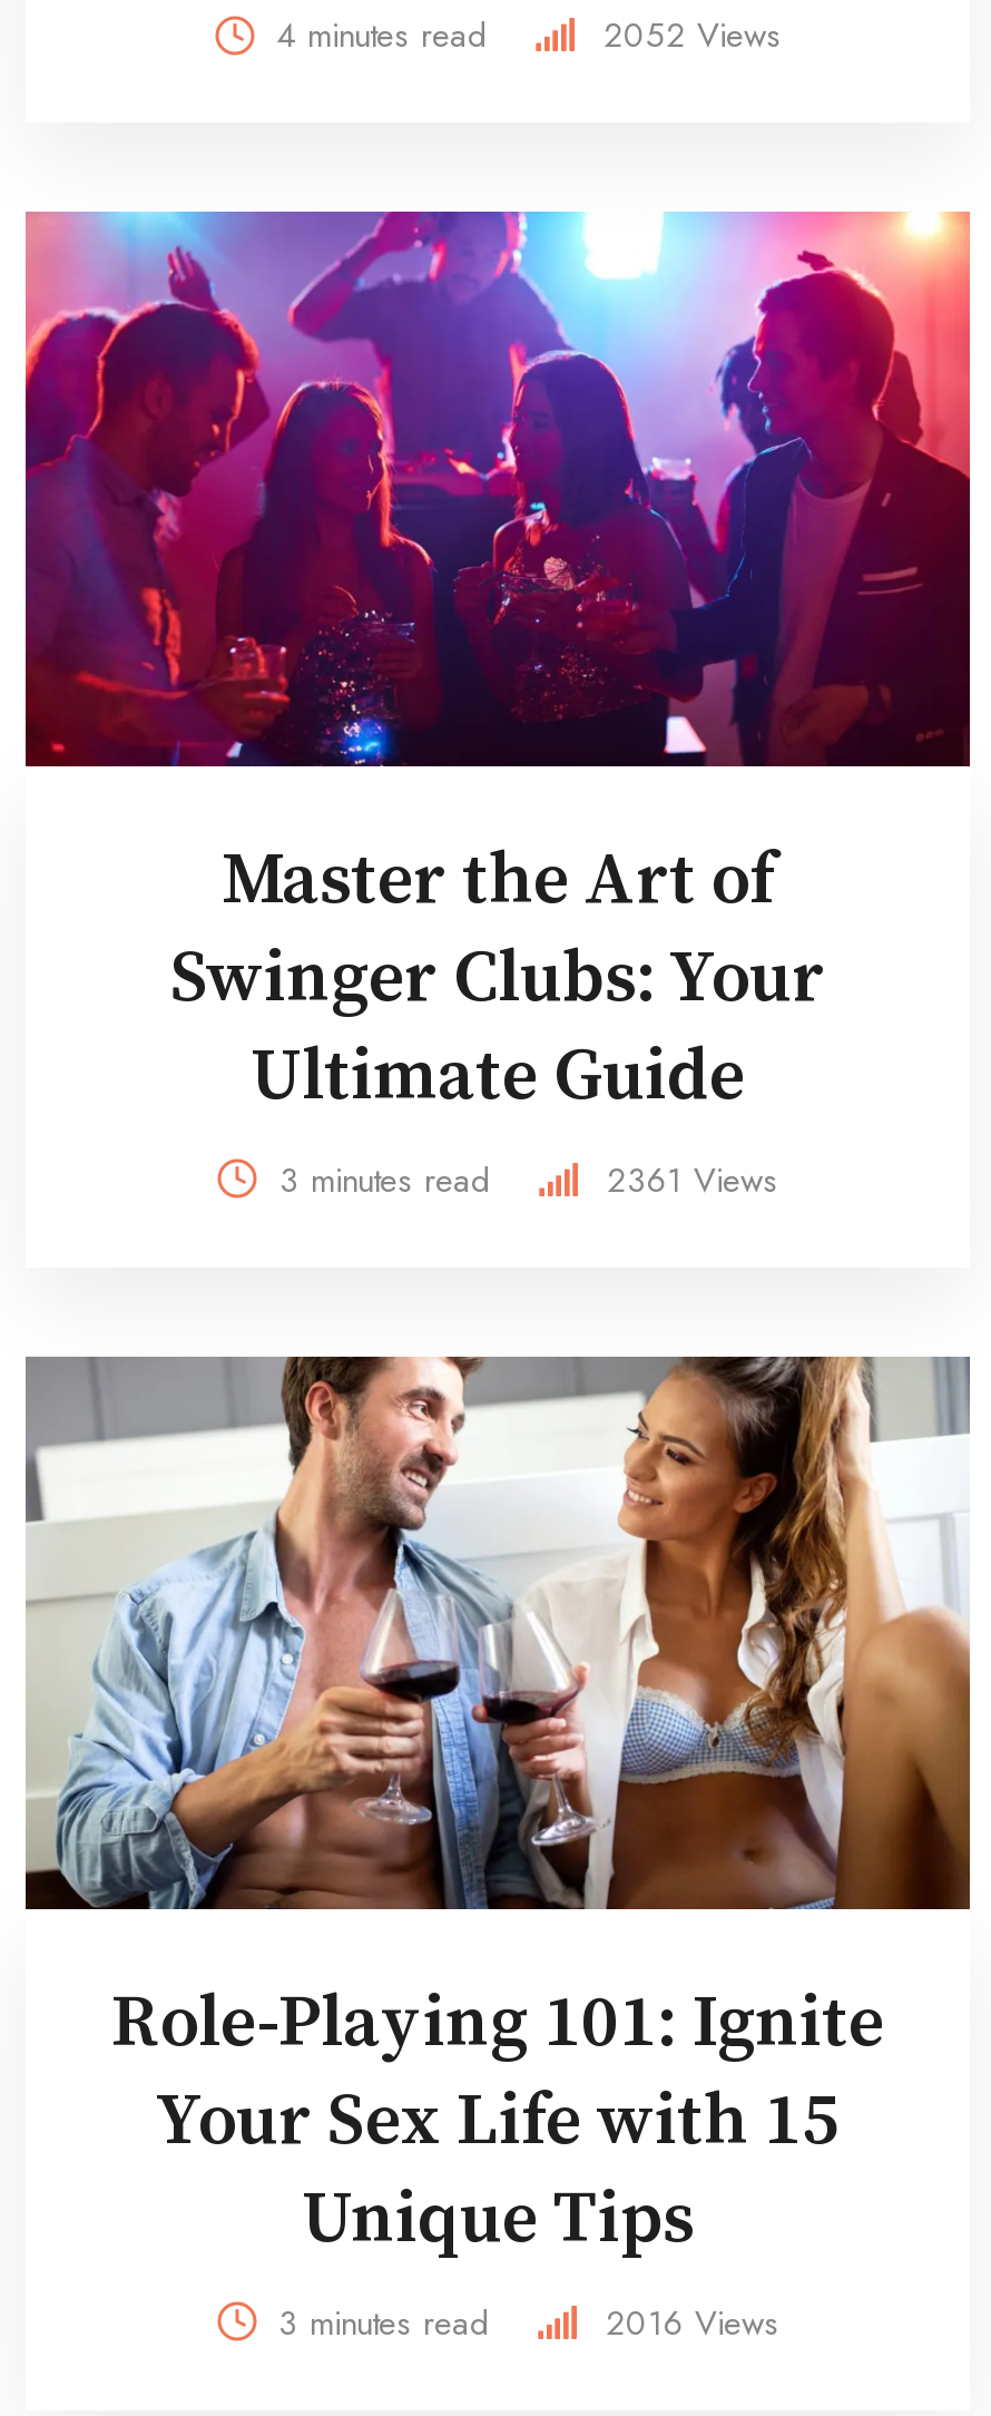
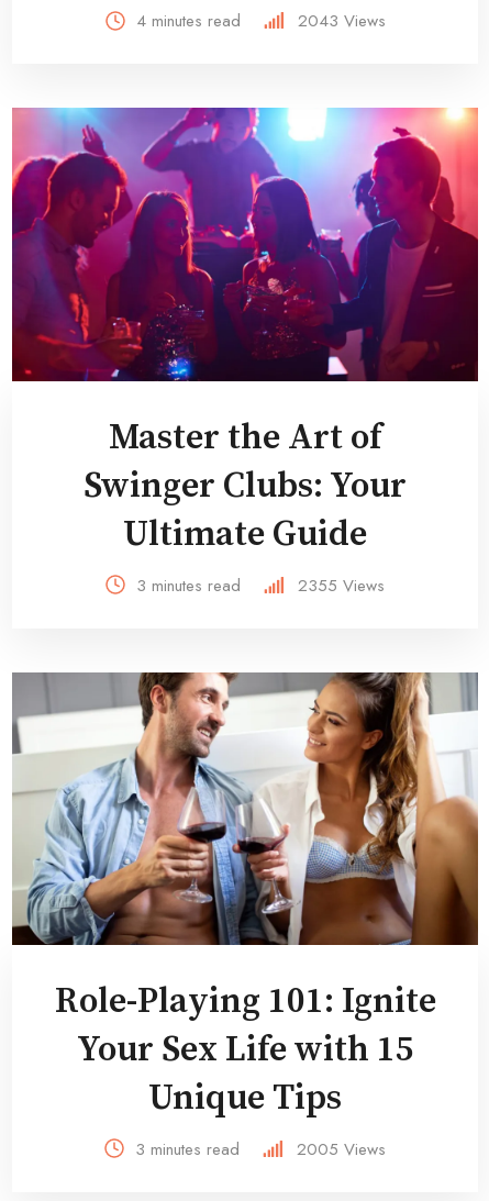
[604,12,782,61] 2052 Views -> [297,9,385,34] 2043 Views
[607,1156,778,1205] 2361 Views -> [298,573,385,598] 2355 Views
[606,2299,779,2348] 2016 Views -> [297,1137,386,1161] 2005 Views

